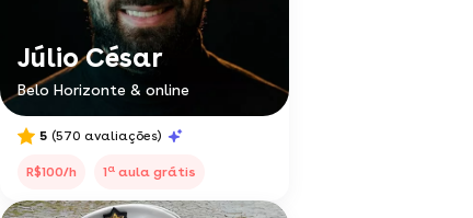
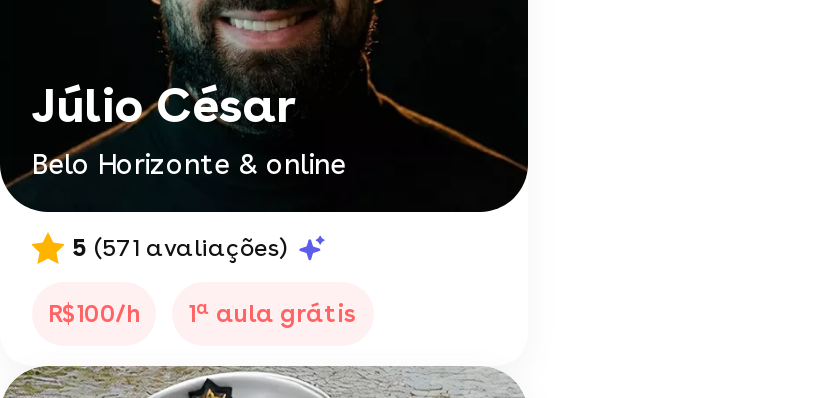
[39,128,162,144] 5 (570 avaliações) -> [72,234,288,262] 5 (571 avaliações)

